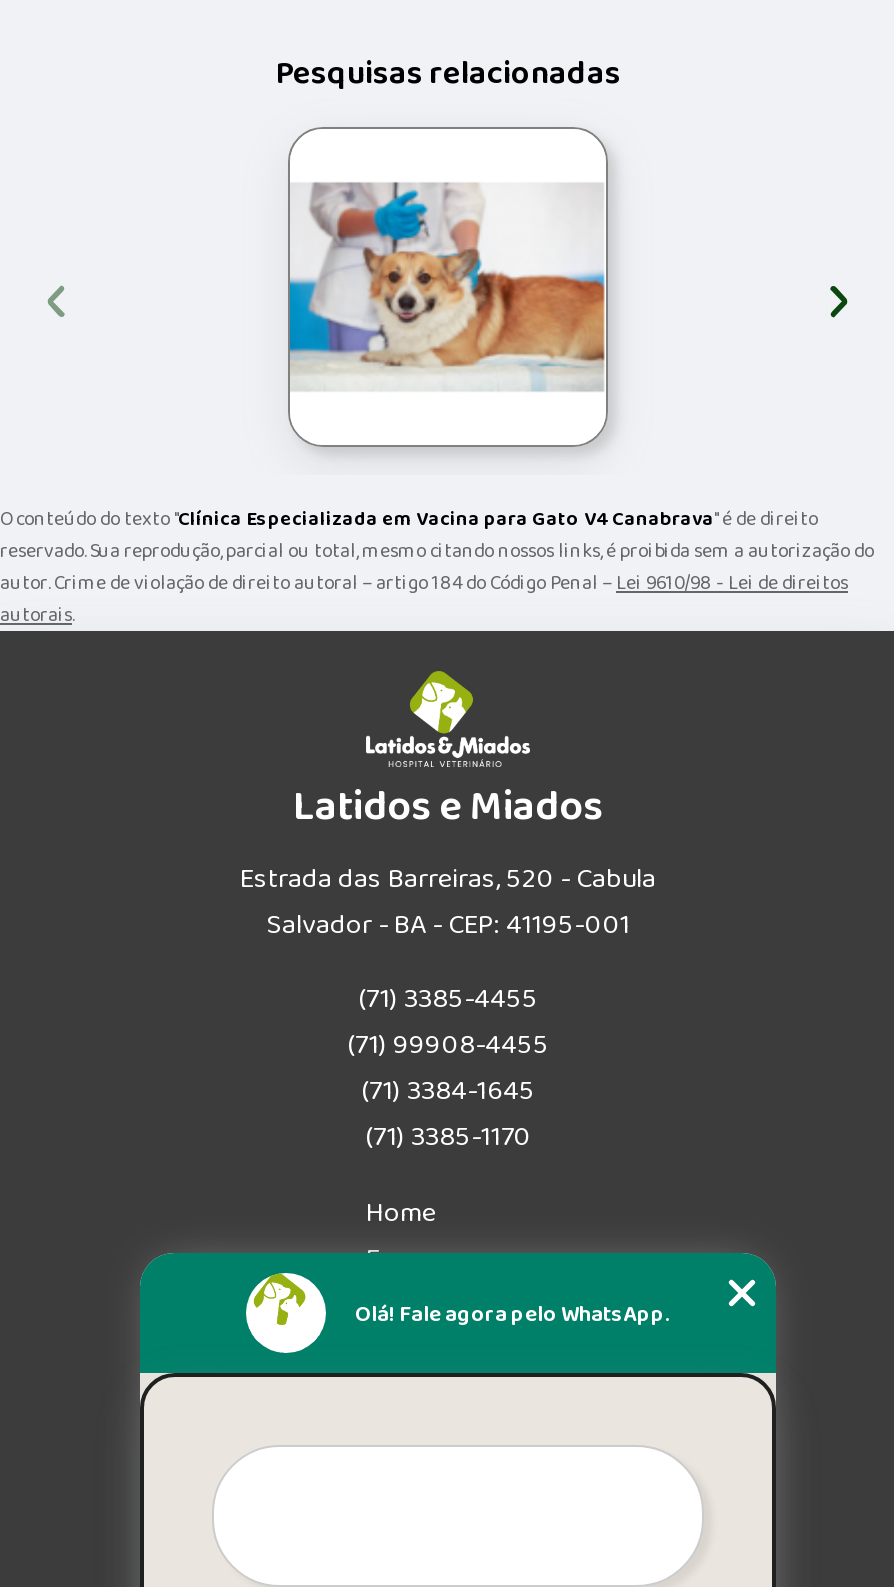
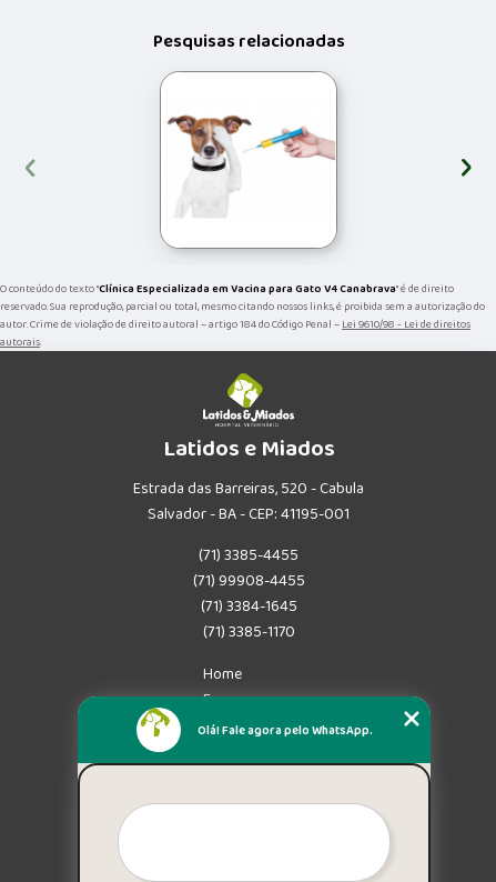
[288,181,606,391] [image] -> [161,102,336,217] [image]

